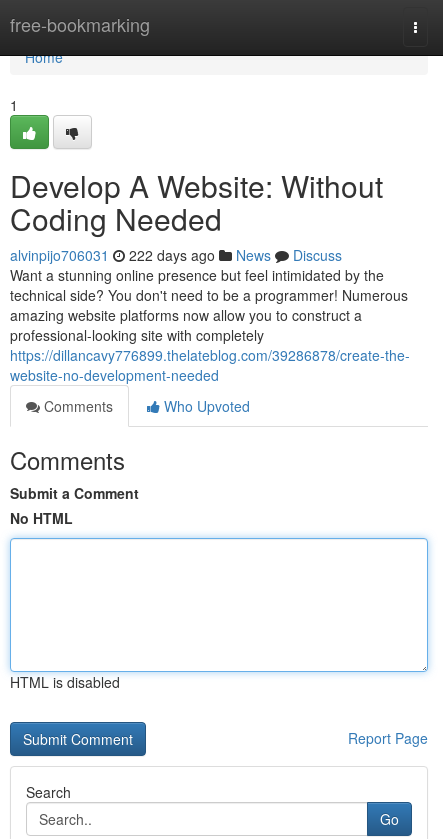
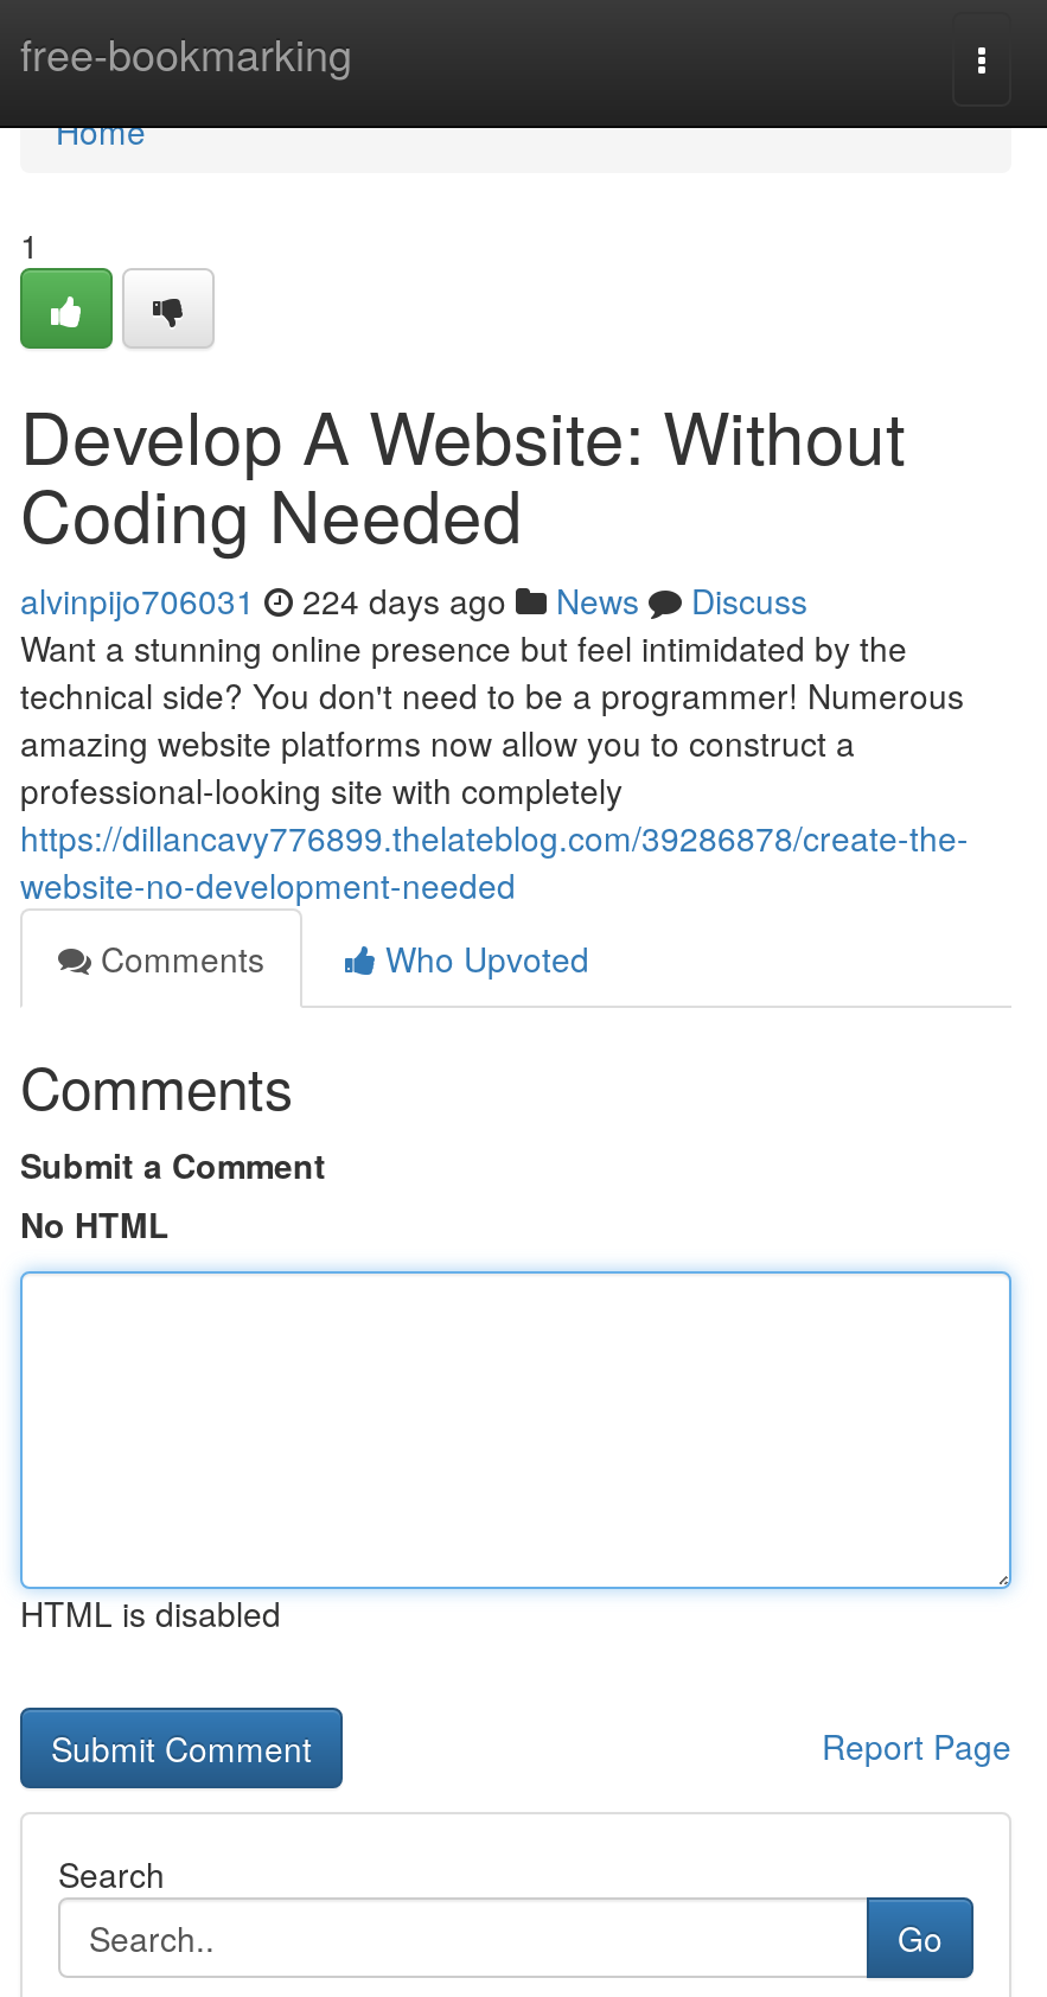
[10,245,342,265] alvinpijo706031 222 days ago News Discuss -> [20,576,807,624] alvinpijo706031 224 days ago News Discuss

